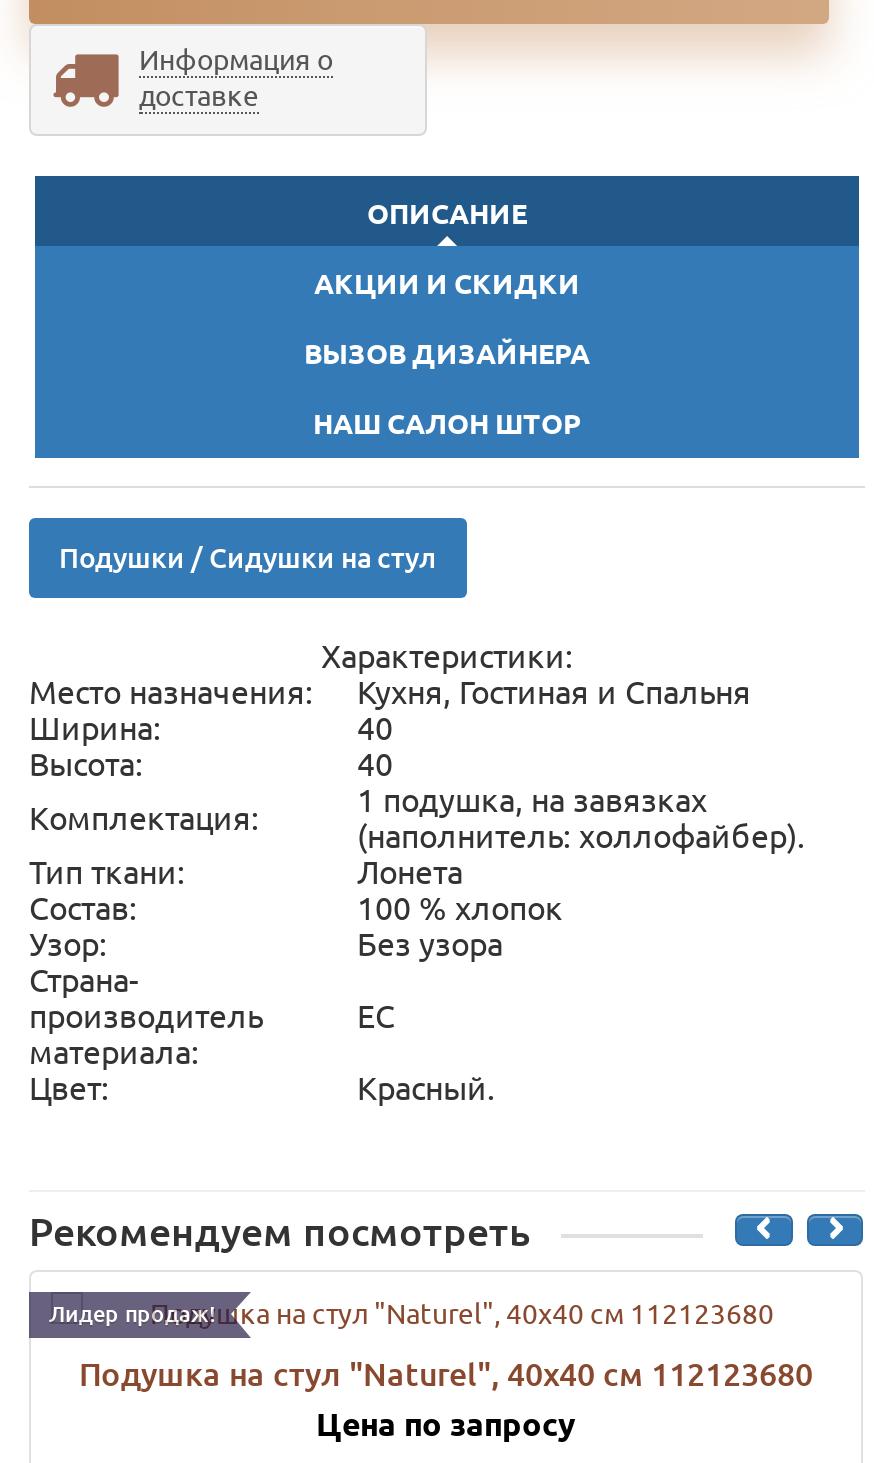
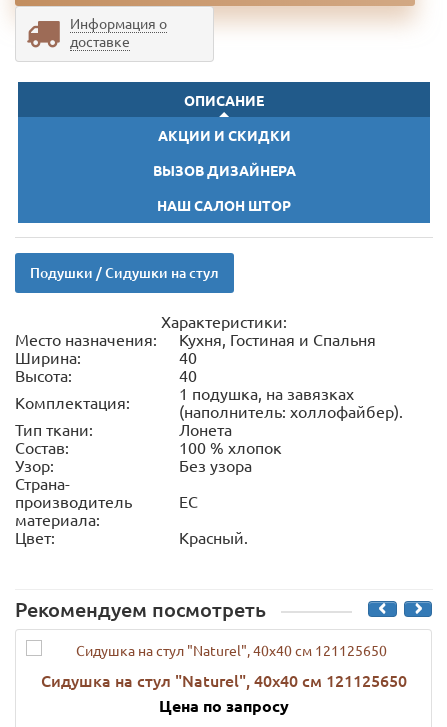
[49,1303,813,1393] Лидер продаж! | Подушка на стул "Naturel", 40х40 см 112123680 -> [40,672,406,690] Сидушка на стул "Naturel", 40х40 см 121125650

